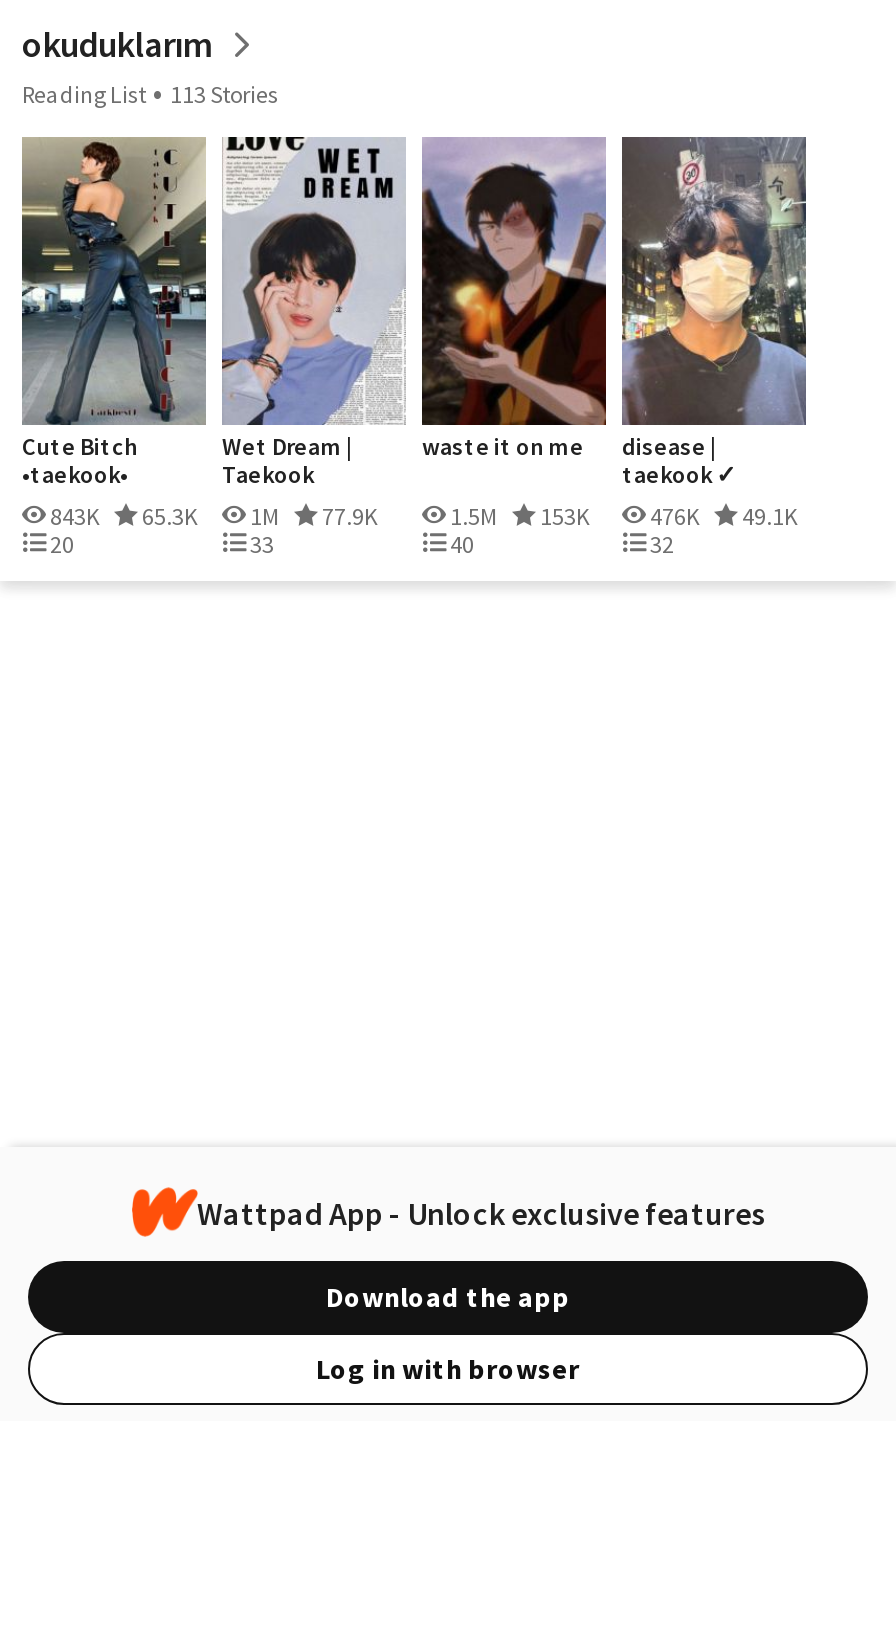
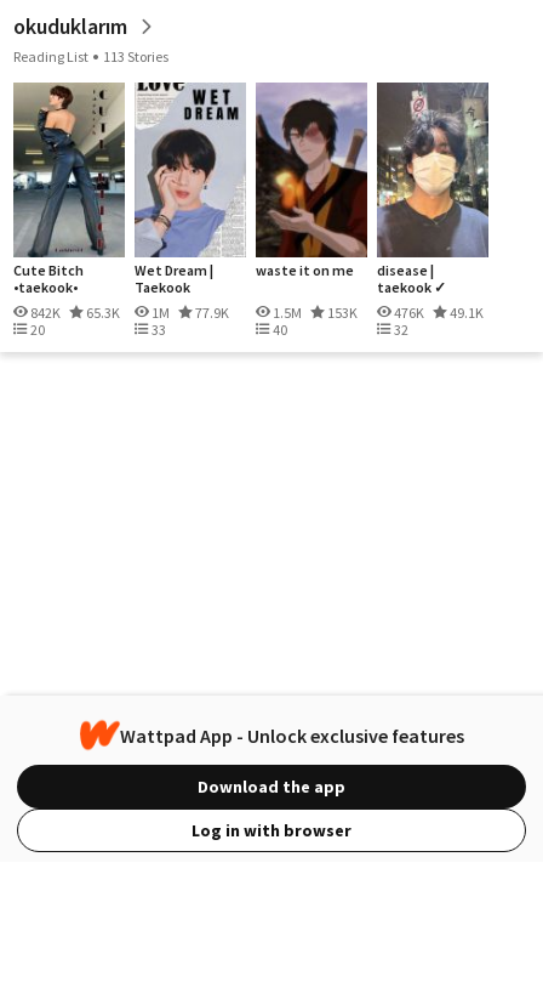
[46,501,378,531] 843K 65.3K 1M 77.9K -> [28,303,229,322] 842K 65.3K 1M 77.9K

